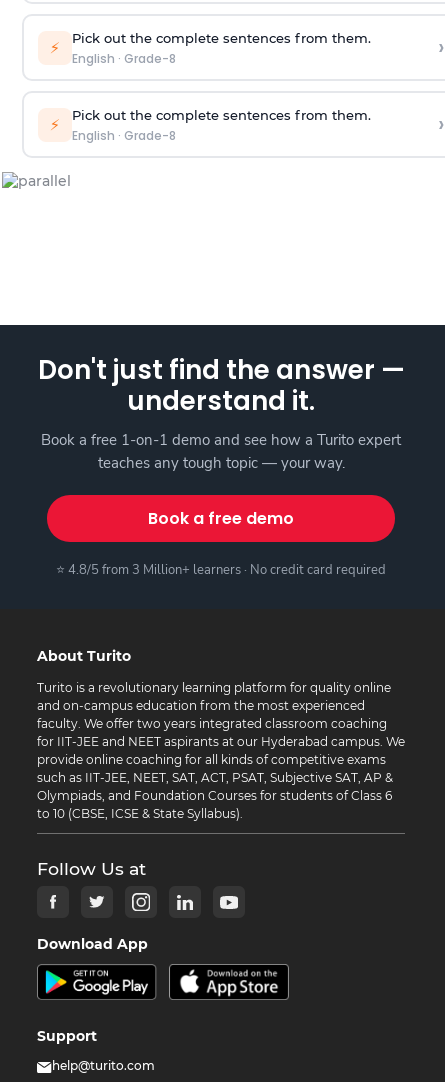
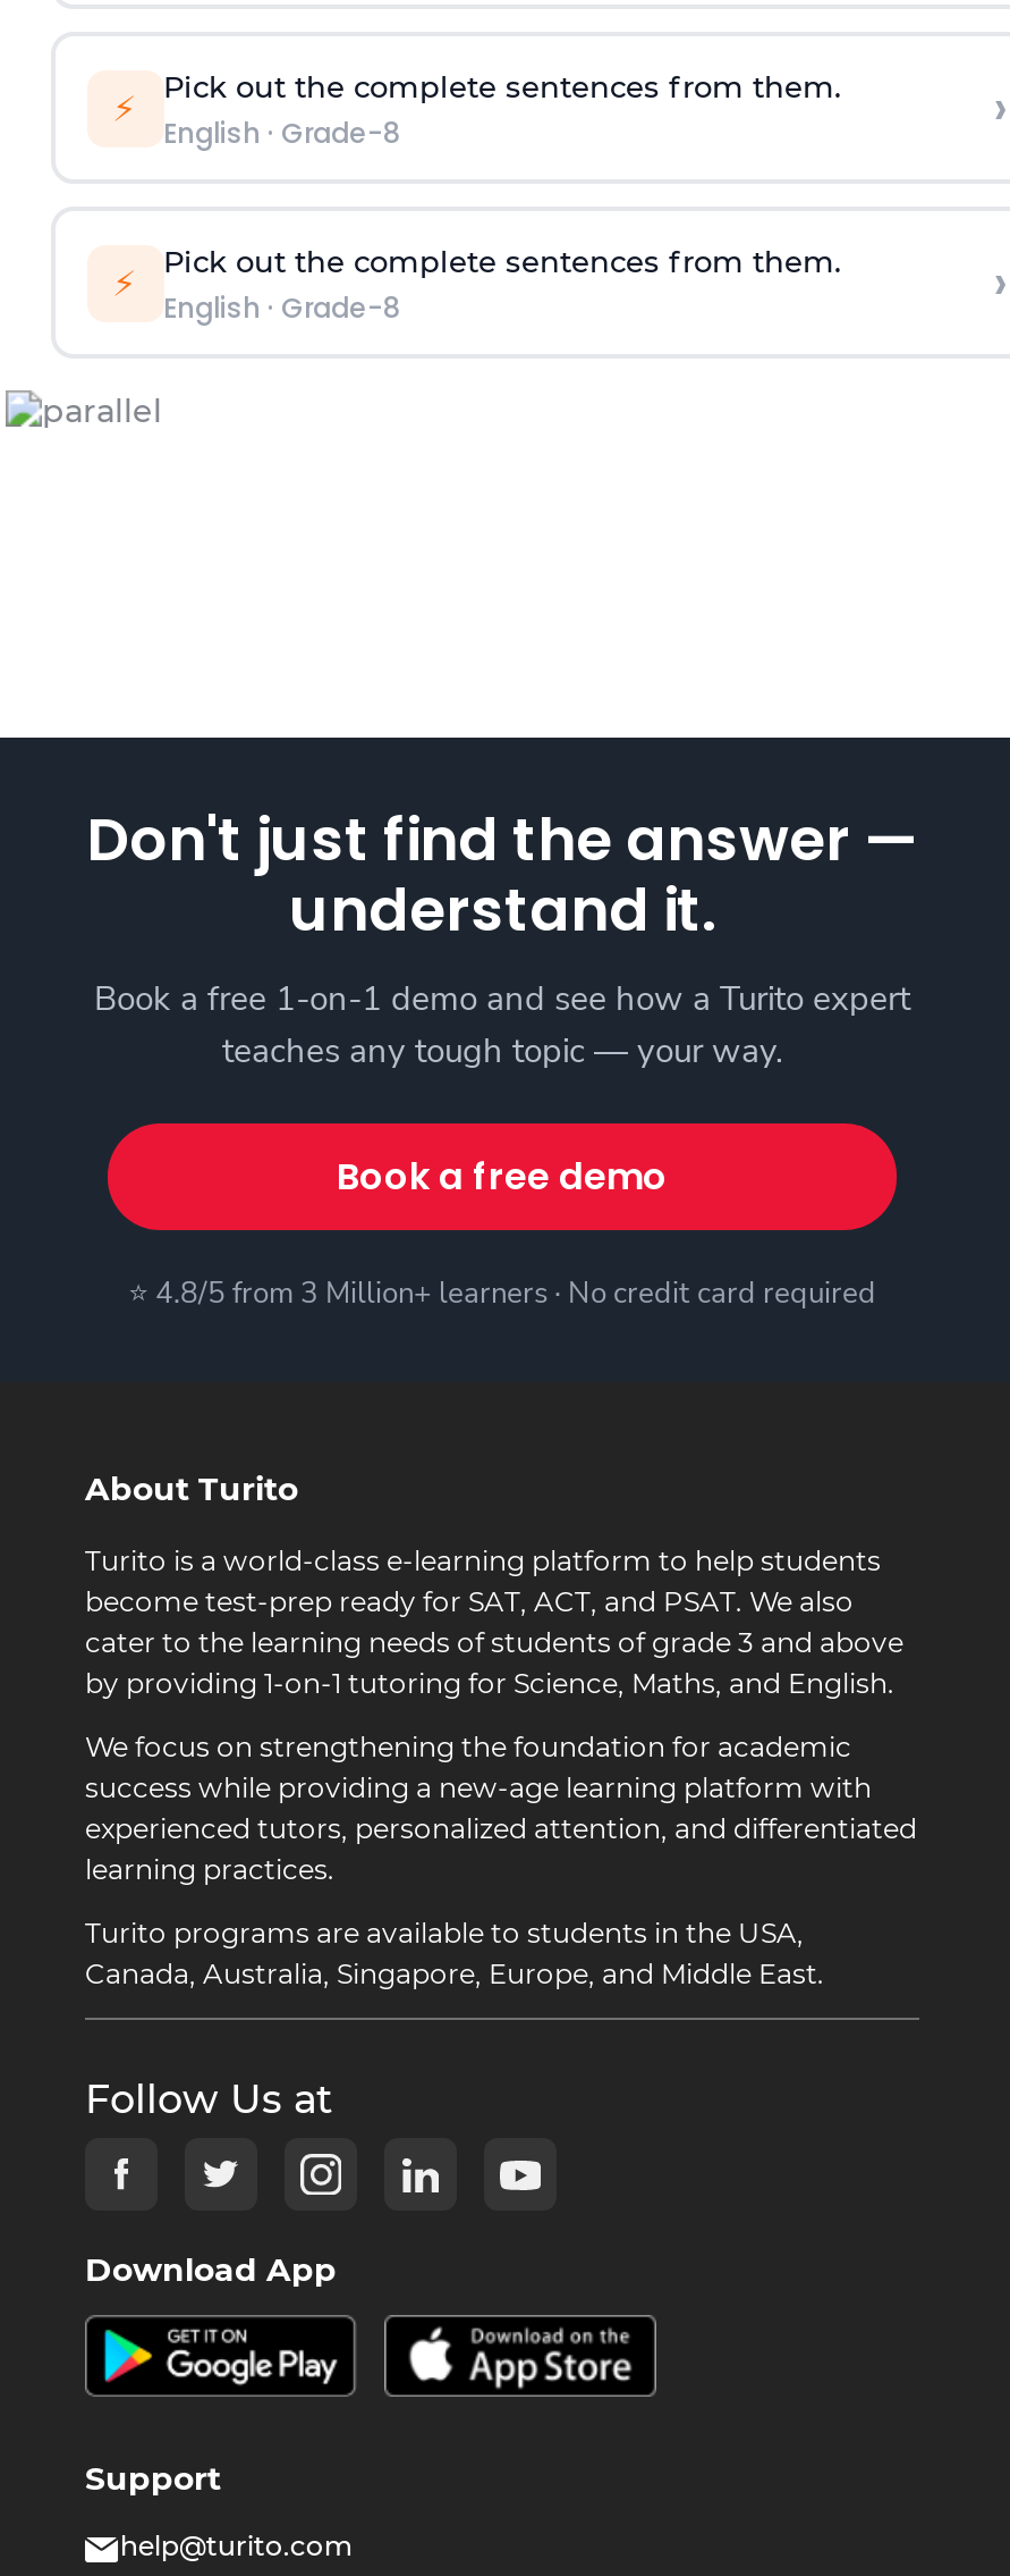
[37,680,405,821] Turito is a revolutionary learning platform for quality online | and on-campus education from the most experienced | faculty. We offer two years integrated classroom coaching | for IIT-JEE and NEET aspirants at our Hyderabad campus. We | provide online coaching for all kinds of competitive exams | such as IIT-JEE, NEET, SAT, ACT, PSAT, Subjective SAT, AP & | Olympiads, and Foundation Courses for students of Class 6 | to 10 (CBSE, ICSE & State Syllabus). -> [85,1544,917,1991] Turito is a world-class e-learning platform to help students | become test-prep ready for SAT, ACT, and PSAT. We also | cater to the learning needs of students of grade 3 and above | by providing 1-on-1 tutoring for Science, Maths, and English. | We focus on strengthening the foundation for academic | success while providing a new-age learning platform with | experienced tutors, personalized attention, and differentiated | learning practices. | Turito programs are available to students in the USA, | Canada, Australia, Singapore, Europe, and Middle East.

